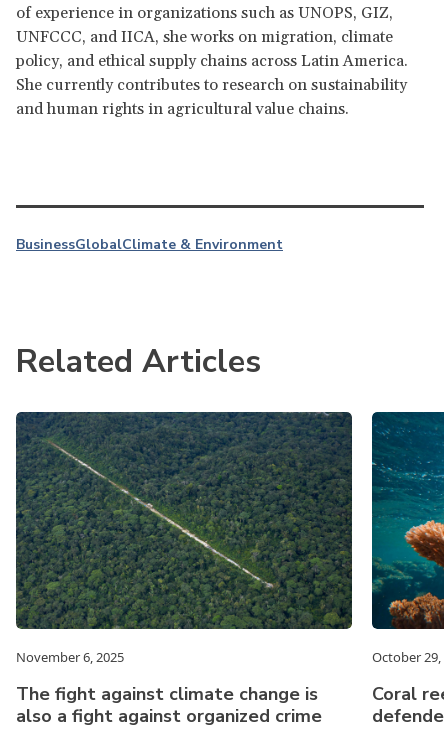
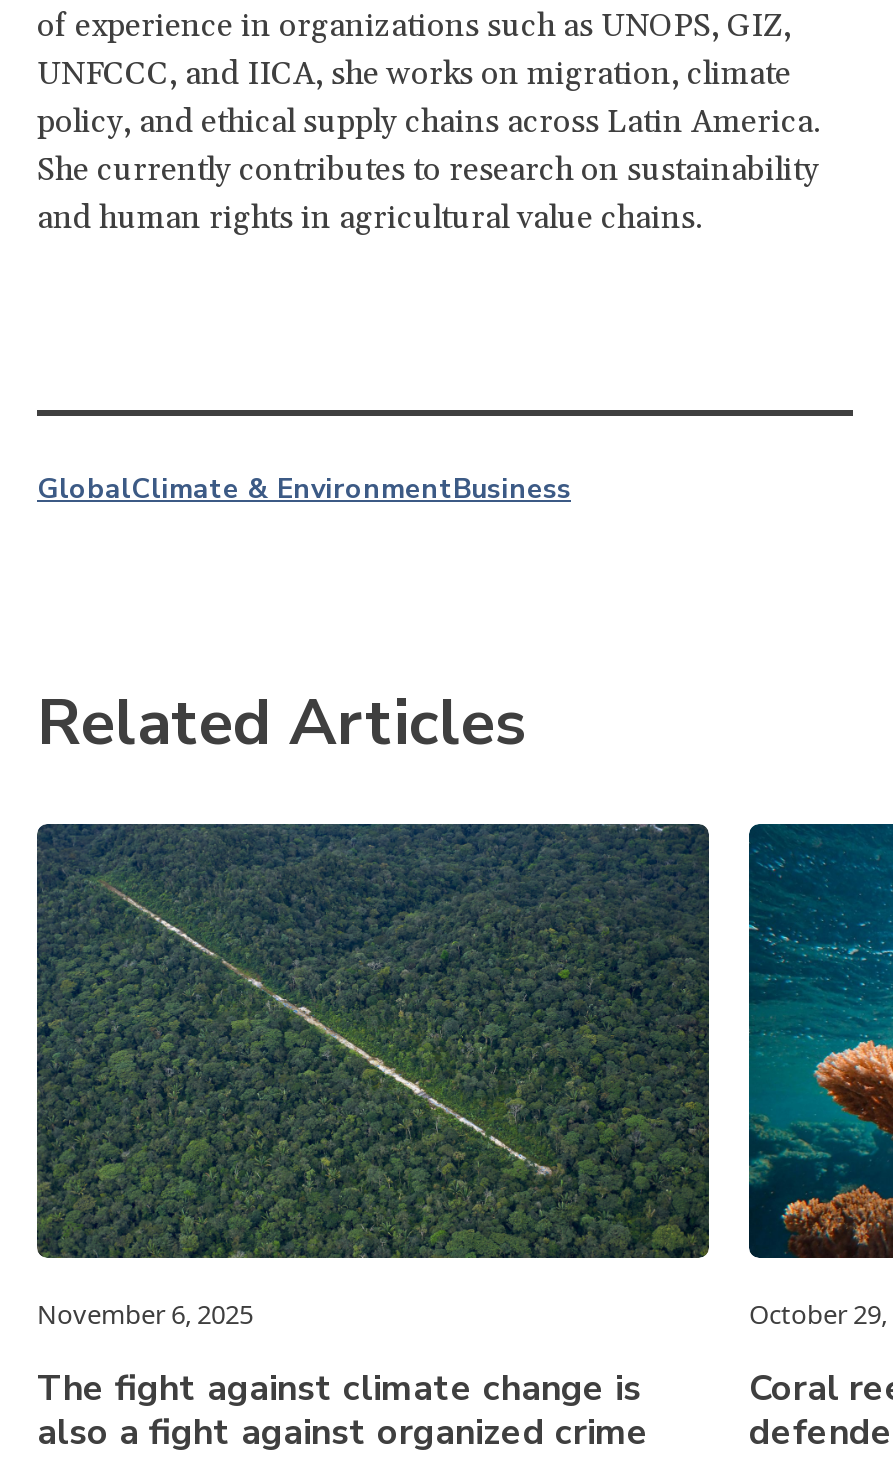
[16,235,283,254] BusinessGlobalClimate & Environment -> [37,470,571,508] GlobalClimate & EnvironmentBusiness

